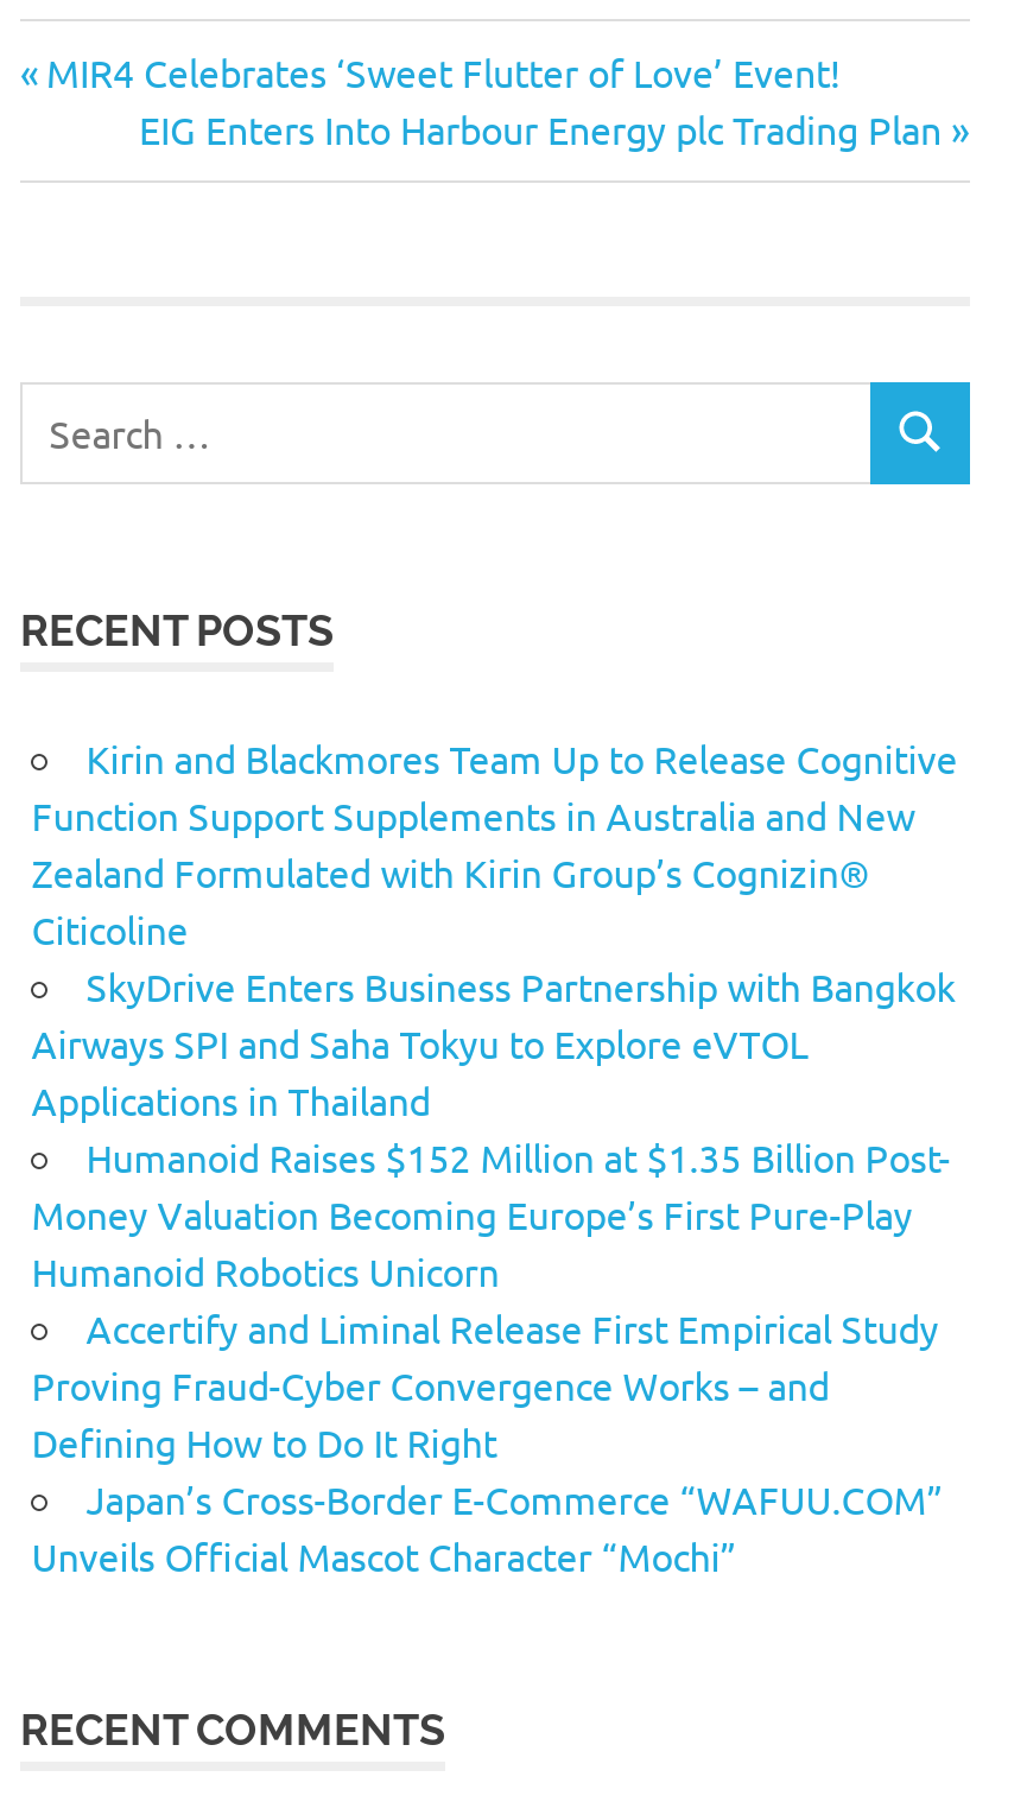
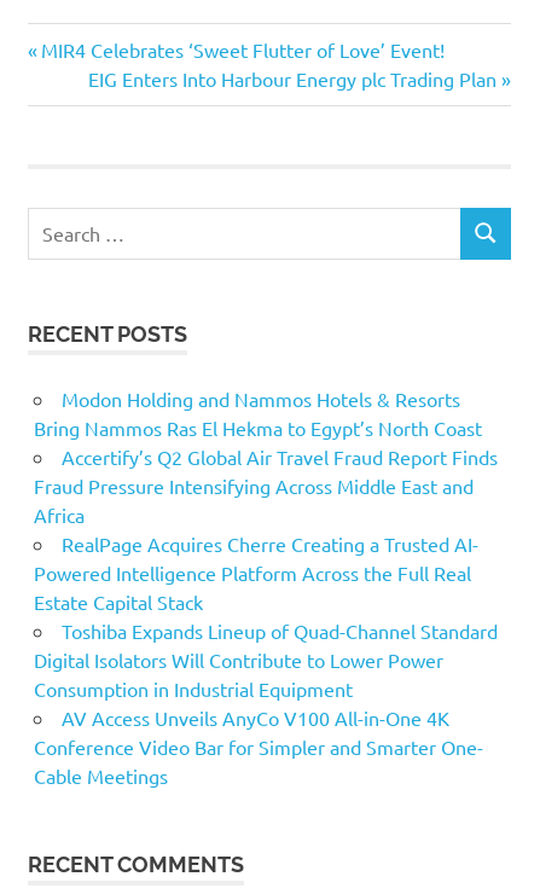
[32,733,958,1578] Kirin and Blackmores Team Up to Release Cognitive | Function Support Supplements in Australia and New | Zealand Formulated with Kirin Group’s Cognizin® | Citicoline | SkyDrive Enters Business Partnership with Bangkok | Airways SPI and Saha Tokyu to Explore eVTOL | Applications in Thailand | Humanoid Raises $152 Million at $1.35 Billion Post- | Money Valuation Becoming Europe’s First Pure-Play | Humanoid Robotics Unicorn | Accertify and Liminal Release First Empirical Study | Proving Fraud-Cyber Convergence Works – and | Defining How to Do It Right | Japan’s Cross-Border E-Commerce “WAFUU.COM” | Unveils Official Mascot Character “Mochi” -> [34,386,497,787] Modon Holding and Nammos Hotels & Resorts | Bring Nammos Ras El Hekma to Egypt’s North Coast | Accertify’s Q2 Global Air Travel Fraud Report Finds | Fraud Pressure Intensifying Across Middle East and | Africa | RealPage Acquires Cherre Creating a Trusted AI- | Powered Intelligence Platform Across the Full Real | Estate Capital Stack | Toshiba Expands Lineup of Quad-Channel Standard | Digital Isolators Will Contribute to Lower Power | Consumption in Industrial Equipment | AV Access Unveils AnyCo V100 All-in-One 4K | Conference Video Bar for Simpler and Smarter One- | Cable Meetings

